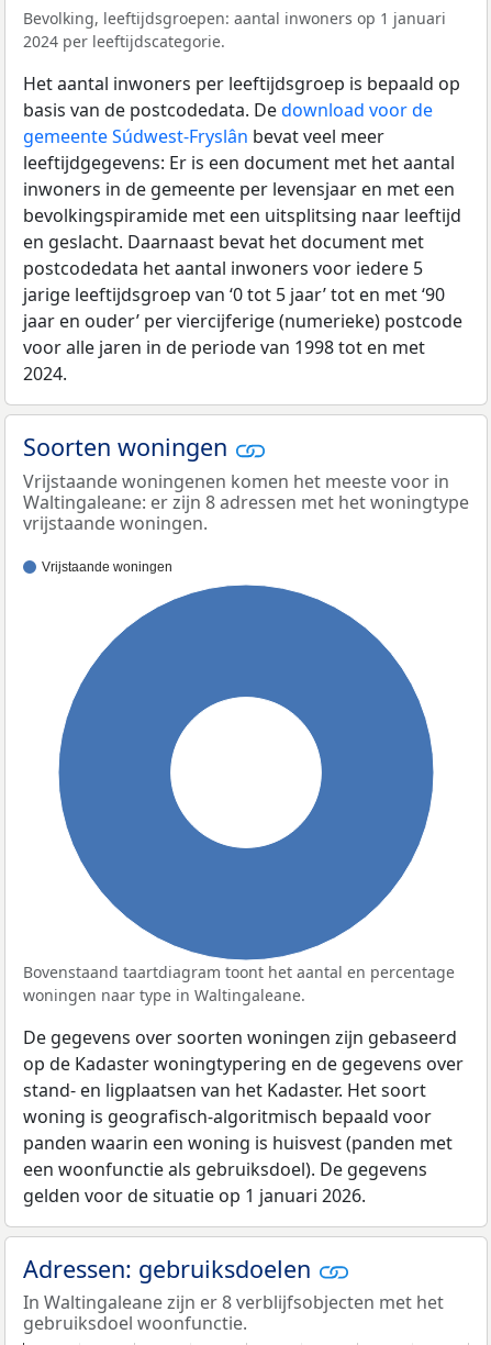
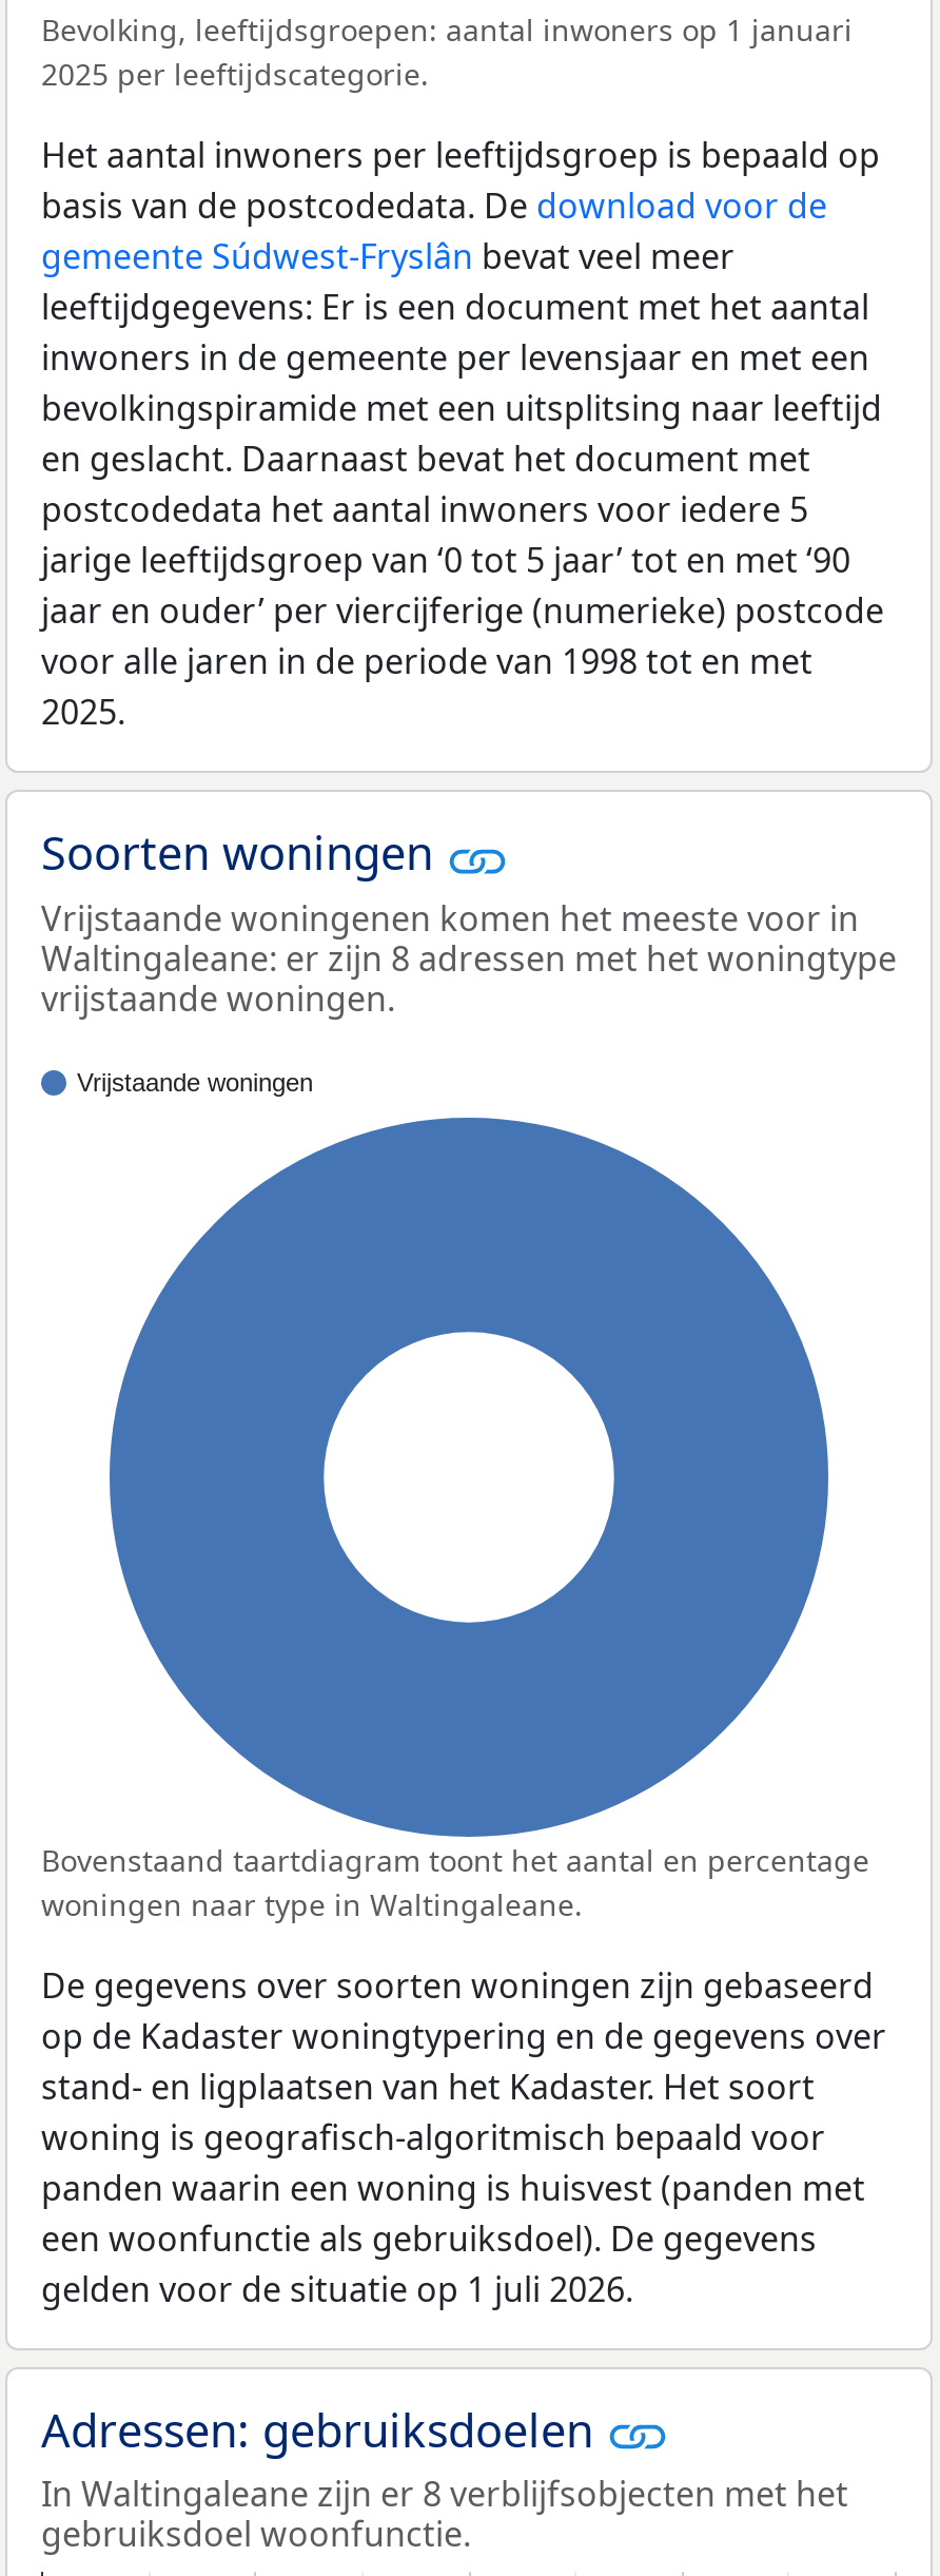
[23,31,225,52] 2024 per leeftijdscategorie. -> [41,54,429,94] 2025 per leeftijdscategorie.
[23,362,67,386] 2024. -> [41,689,125,736] 2025.
[23,1183,366,1207] gelden voor de situatie op 1 januari 2026. -> [41,2265,633,2312] gelden voor de situatie op 1 juli 2026.

